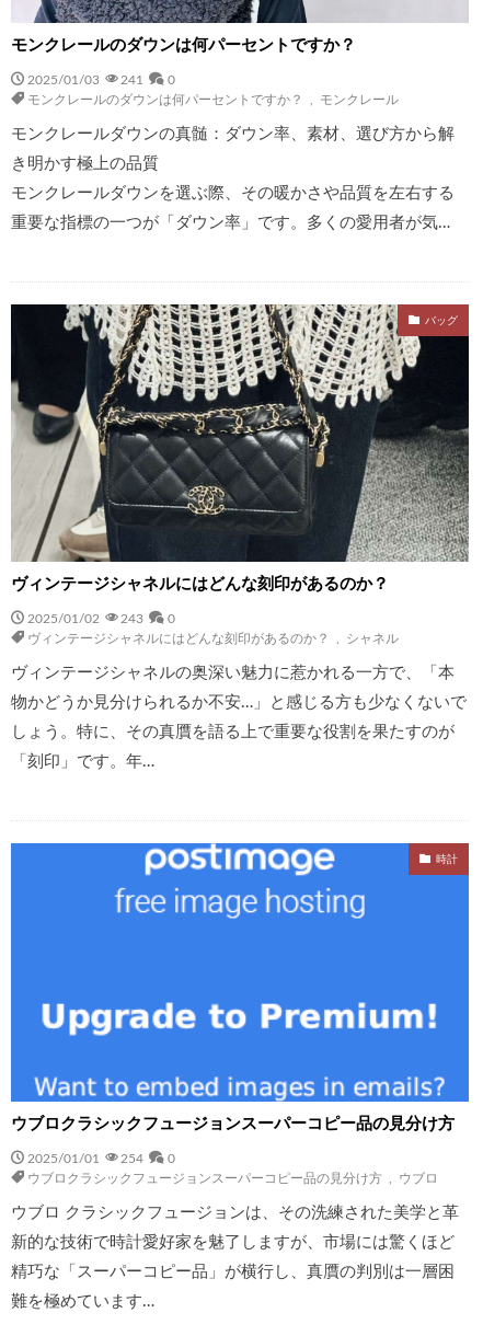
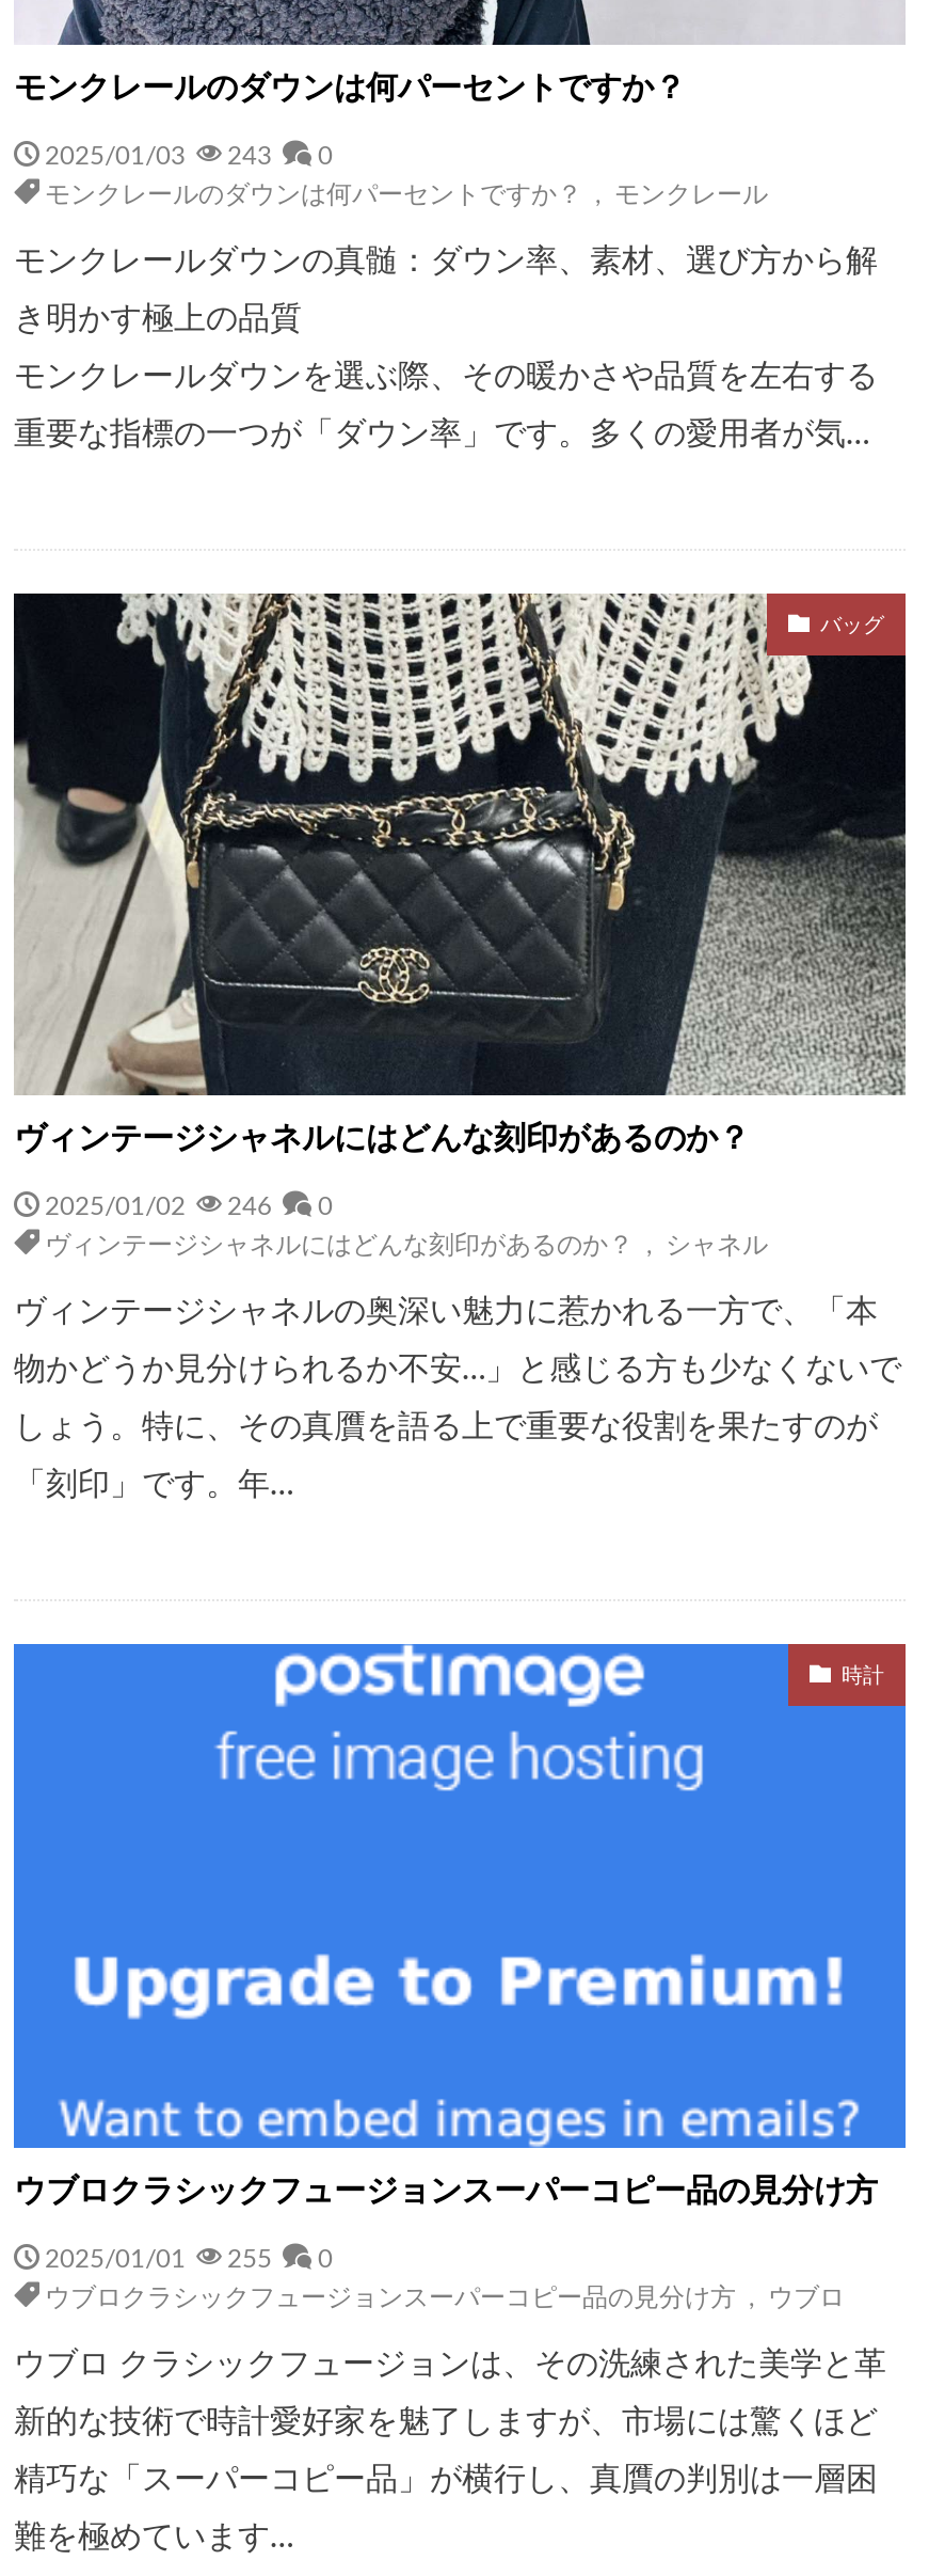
[27,72,175,86] 2025/01/03 241 0 -> [45,141,333,167] 2025/01/03 243 0
[27,611,175,625] 2025/01/02 243 0 -> [45,1192,333,1218] 2025/01/02 246 0
[27,1150,175,1164] 2025/01/01 254 0 -> [45,2243,333,2269] 2025/01/01 255 0

